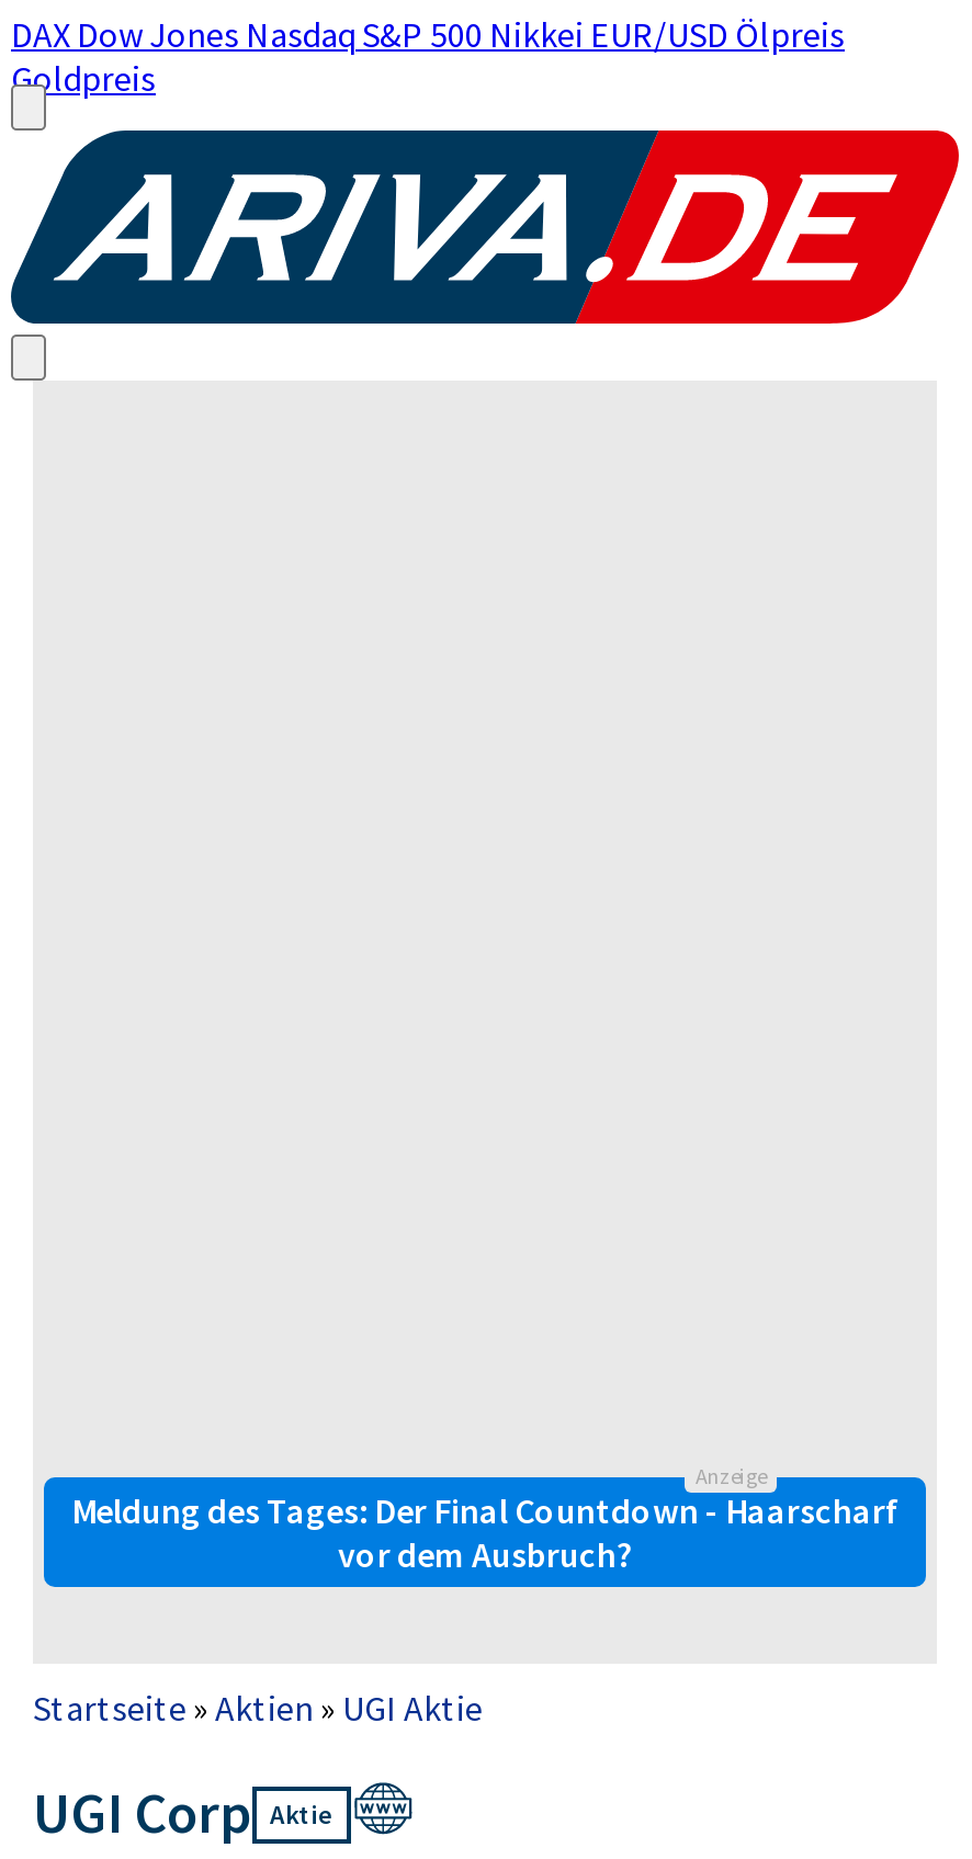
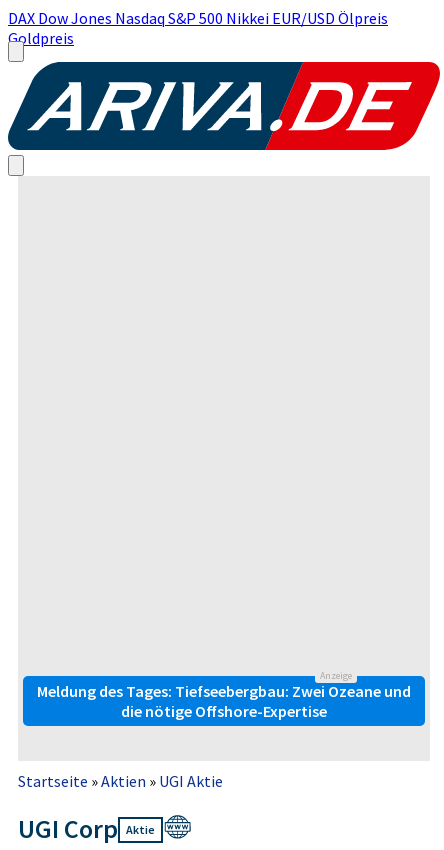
[71,1488,898,1575] Meldung des Tages: Der Final Countdown - Haarscharf | vor dem Ausbruch? -> [37,681,411,721] Meldung des Tages: Tiefseebergbau: Zwei Ozeane und | die nötige Offshore-Expertise

